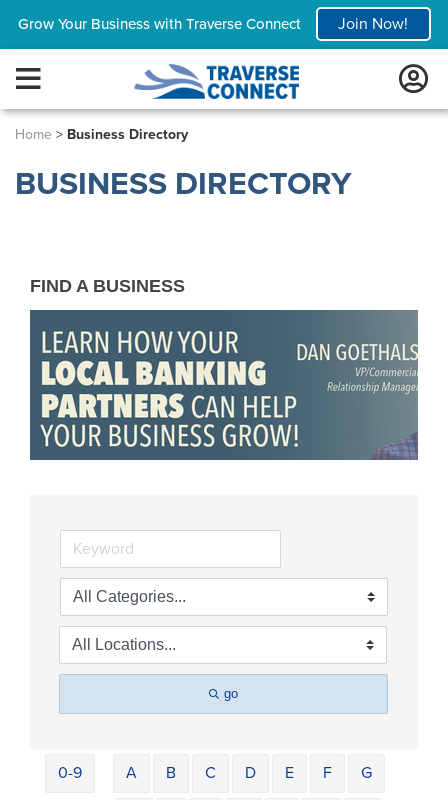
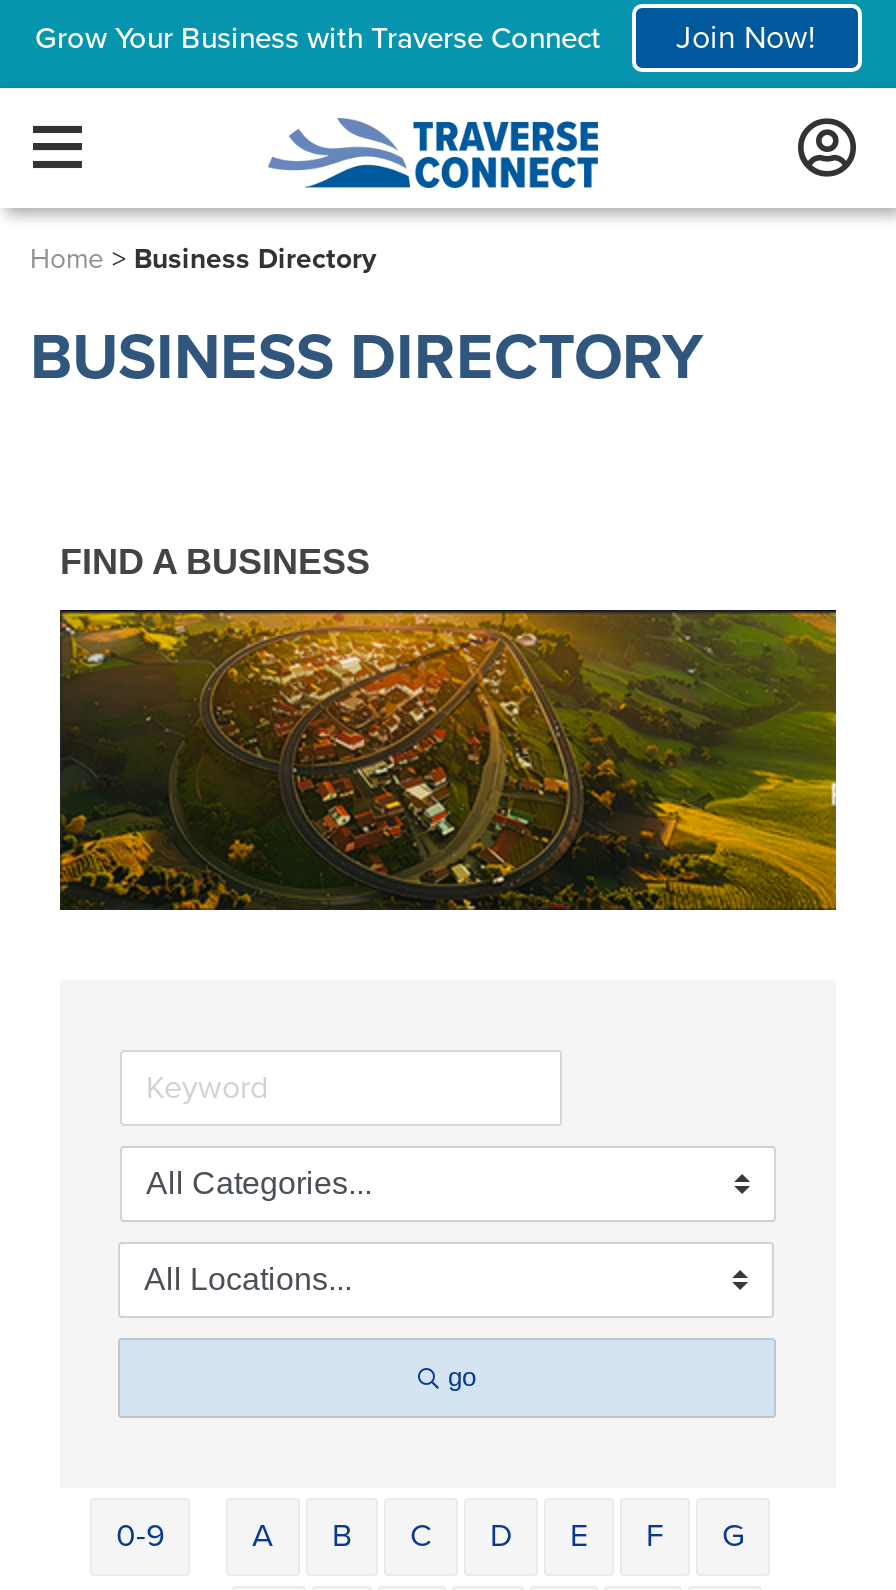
[30,309,419,461] [image] -> [60,608,838,912] [image]

